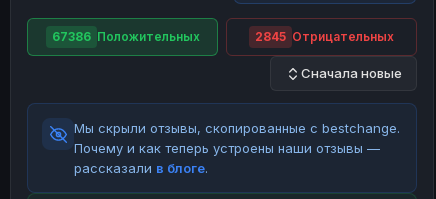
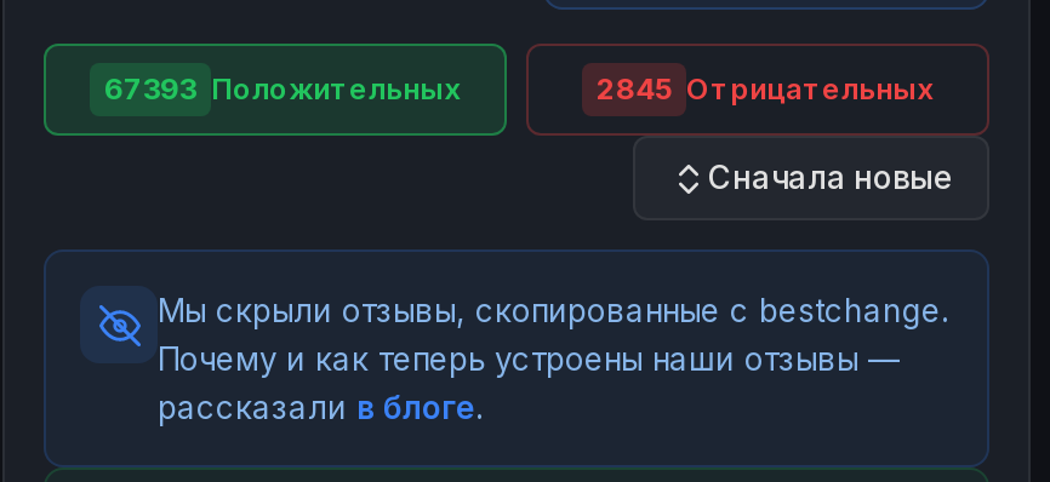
[51,29,199,44] 67386 Положительных -> [104,70,461,107] 67393 Положительных

